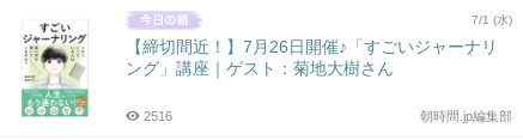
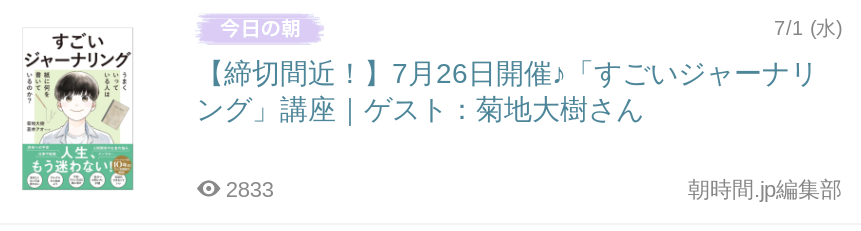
[143,109,172,124] 2516 -> [226,178,274,202] 2833

